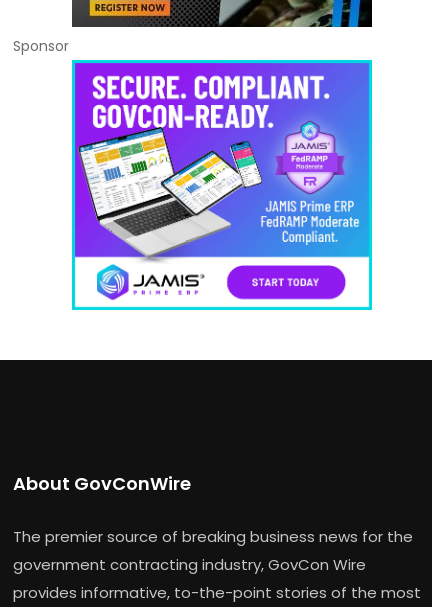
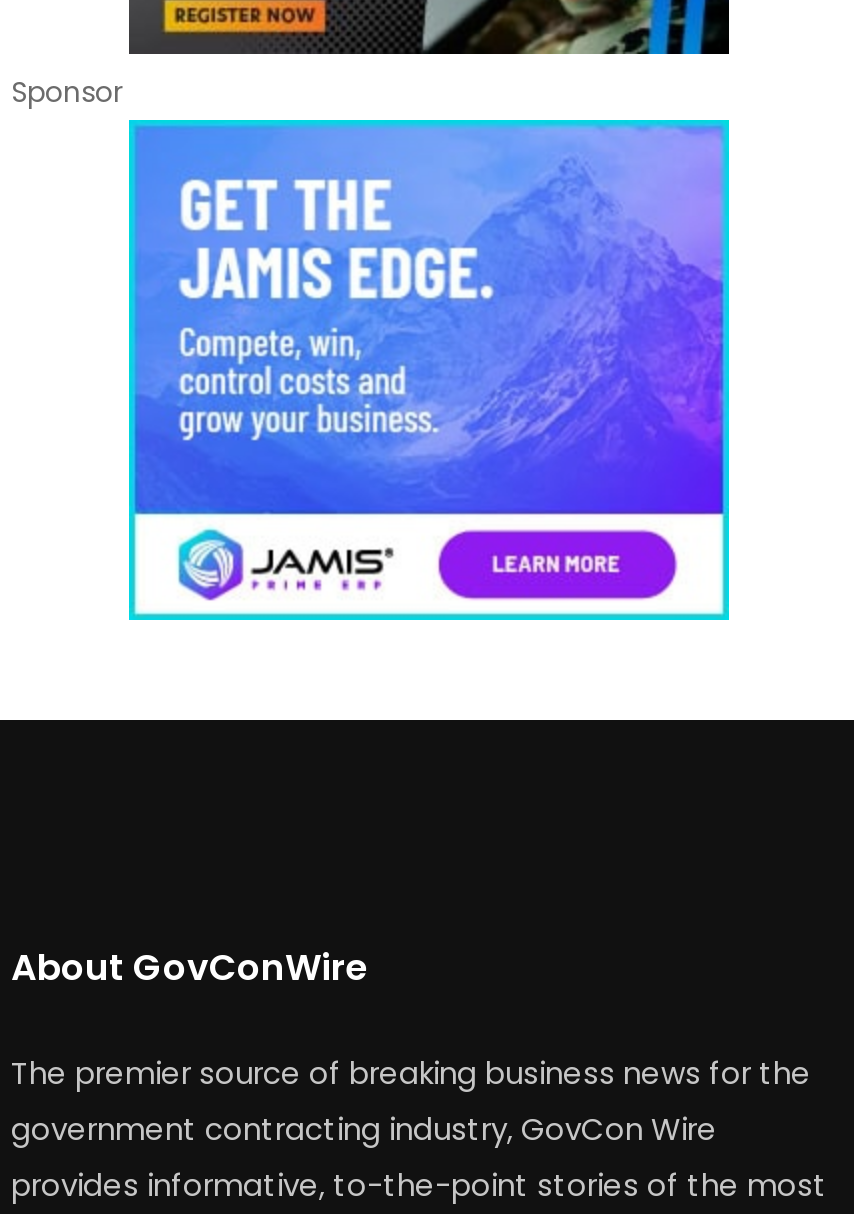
[75,62,371,262] [image] -> [137,126,727,522] [image]

